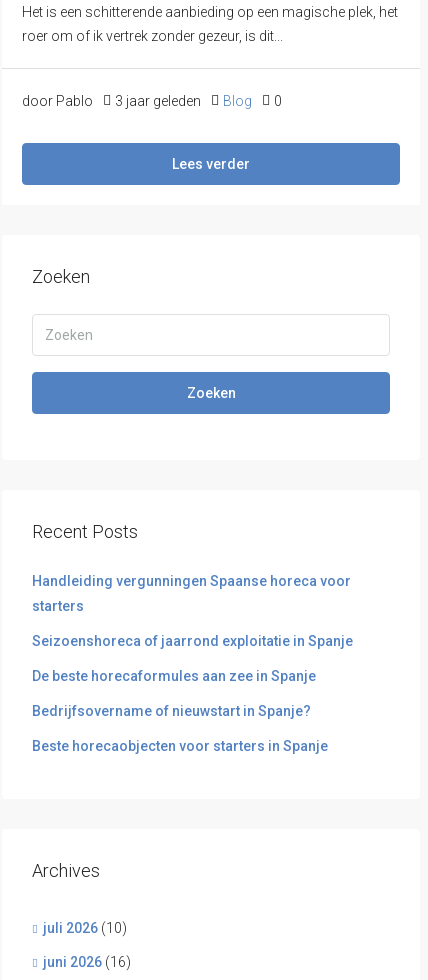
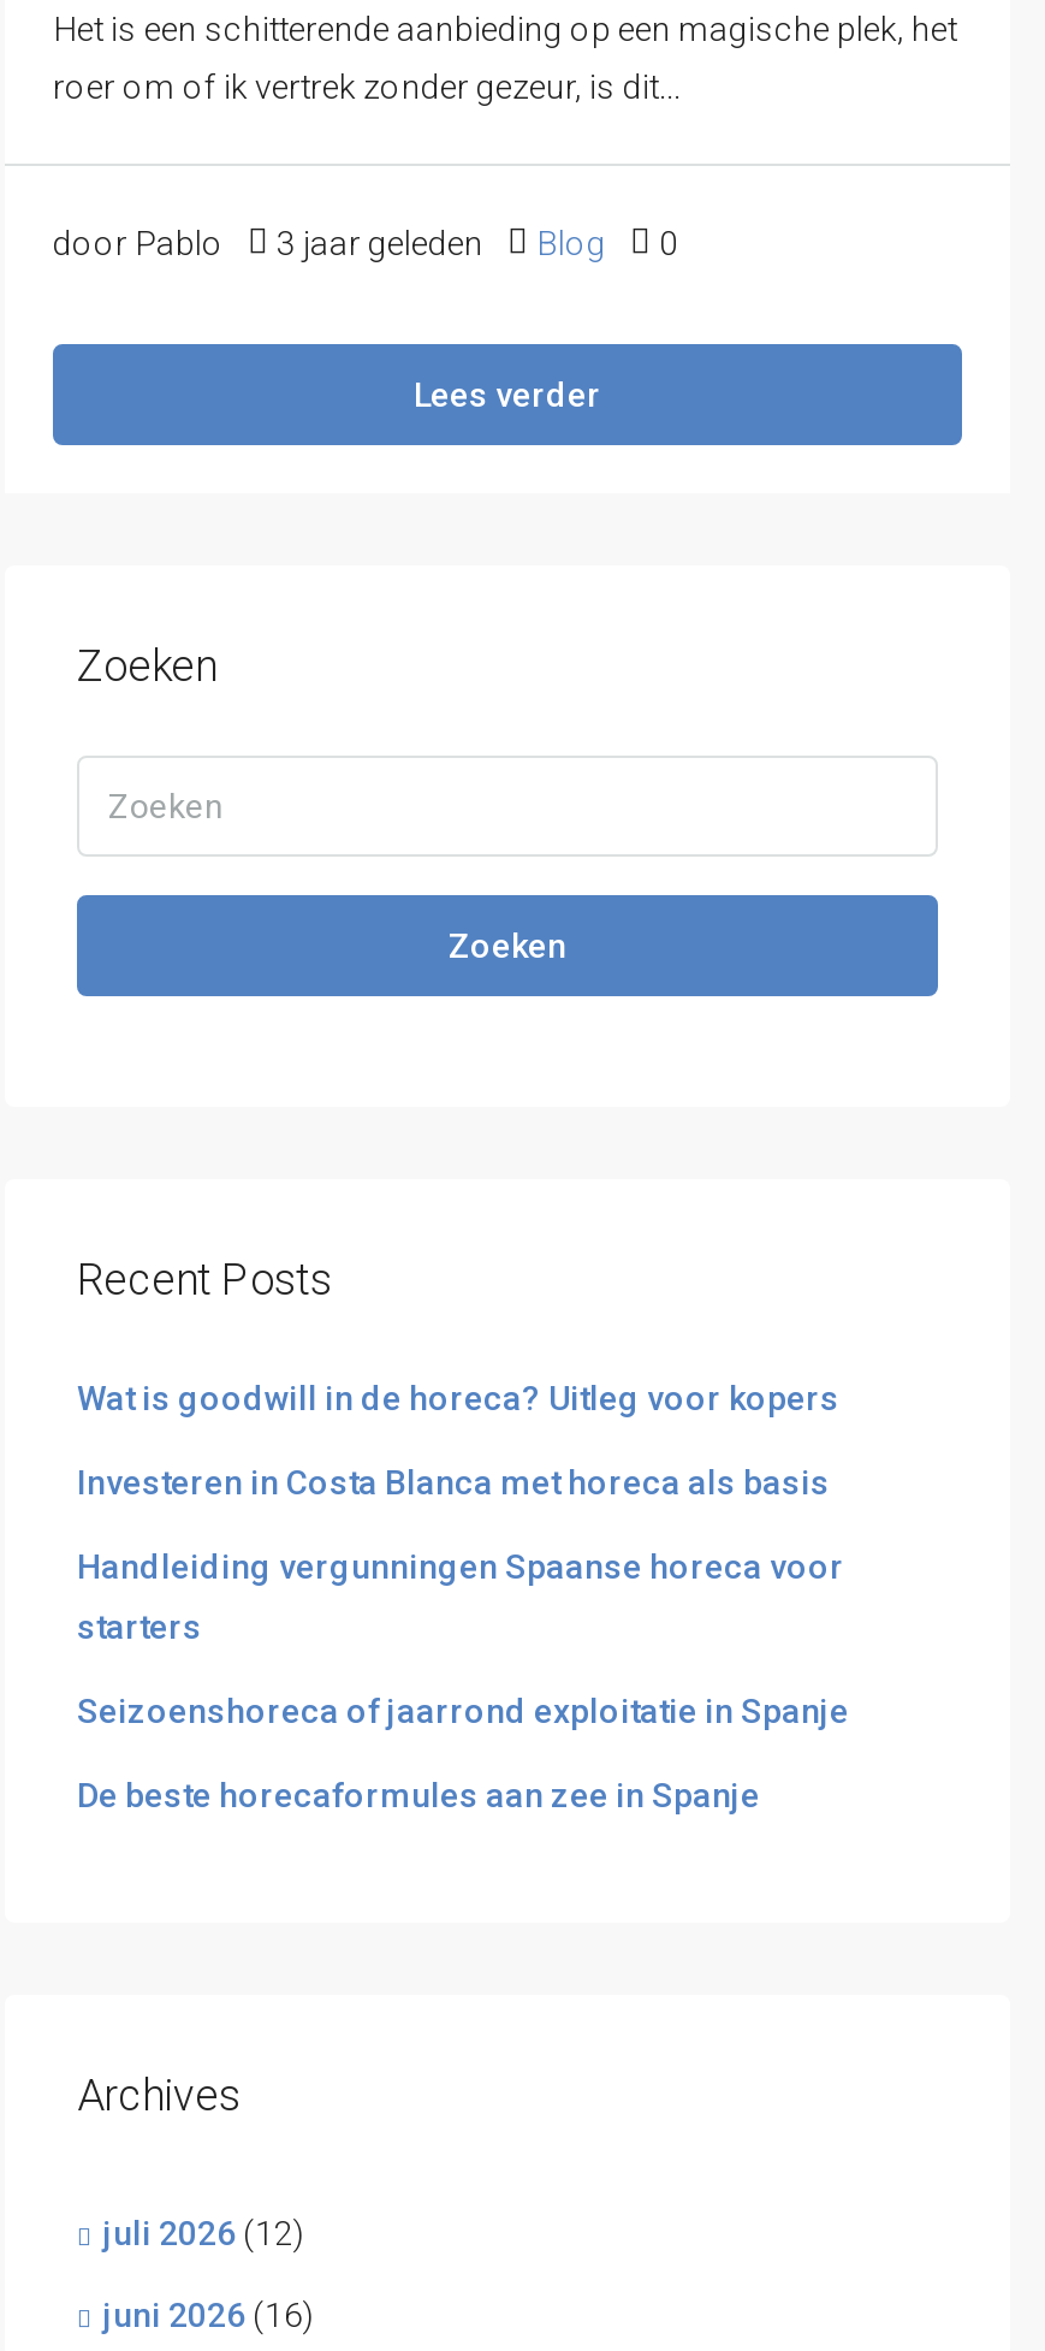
none -> [77,1379,839,1502] Wat is goodwill in de horeca? Uitleg voor kopers | Investeren in Costa Blanca met horeca als basis
moved [32,573,353,684] -> [77,1548,849,1815]: Handleiding vergunningen Spaanse horeca voor | starters | Seizoenshoreca of jaarrond exploitatie in Spanje | De beste horecaformules aan zee in Spanje
[32,703,328,754] Bedrijfsovername of nieuwstart in Spanje? | Beste horecaobjecten voor starters in Spanje -> none
[43,920,127,936] juli 2026 (10) -> [103,2214,305,2253] juli 2026 (12)

